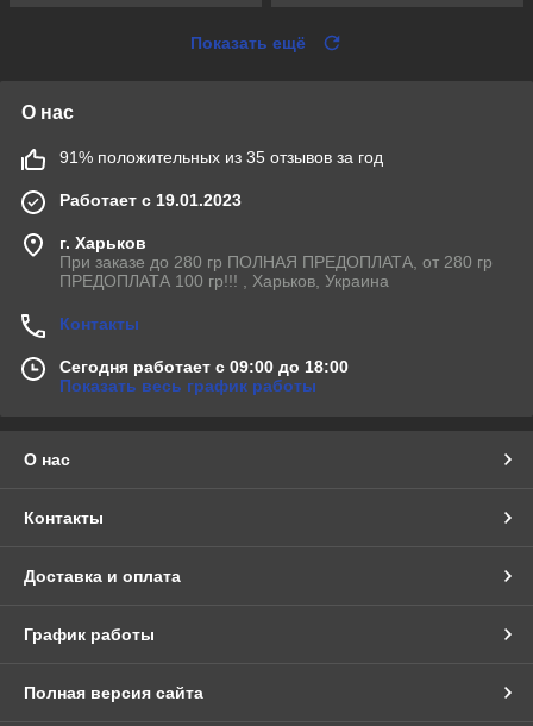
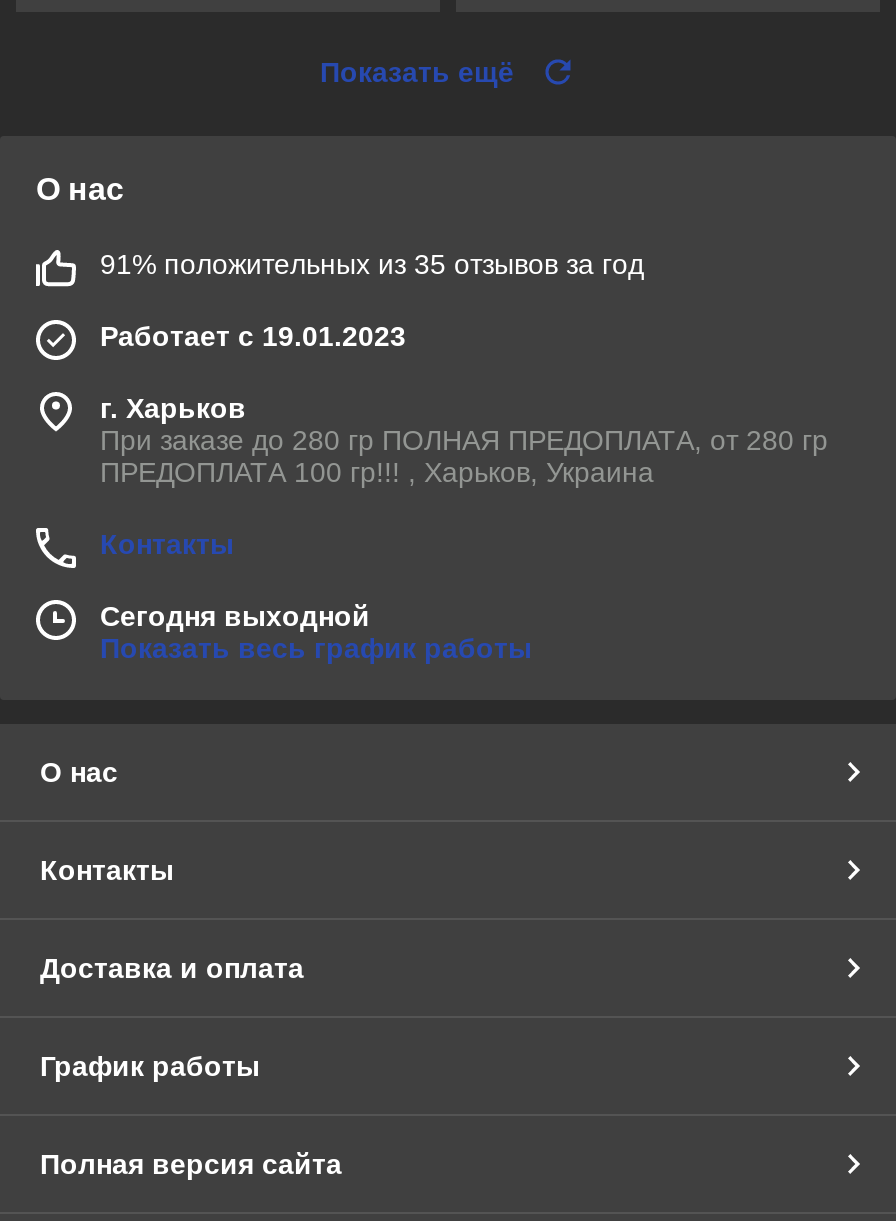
[59,357,349,376] Сегодня работает с 09:00 до 18:00 -> [100,600,370,632] Сегодня выходной

